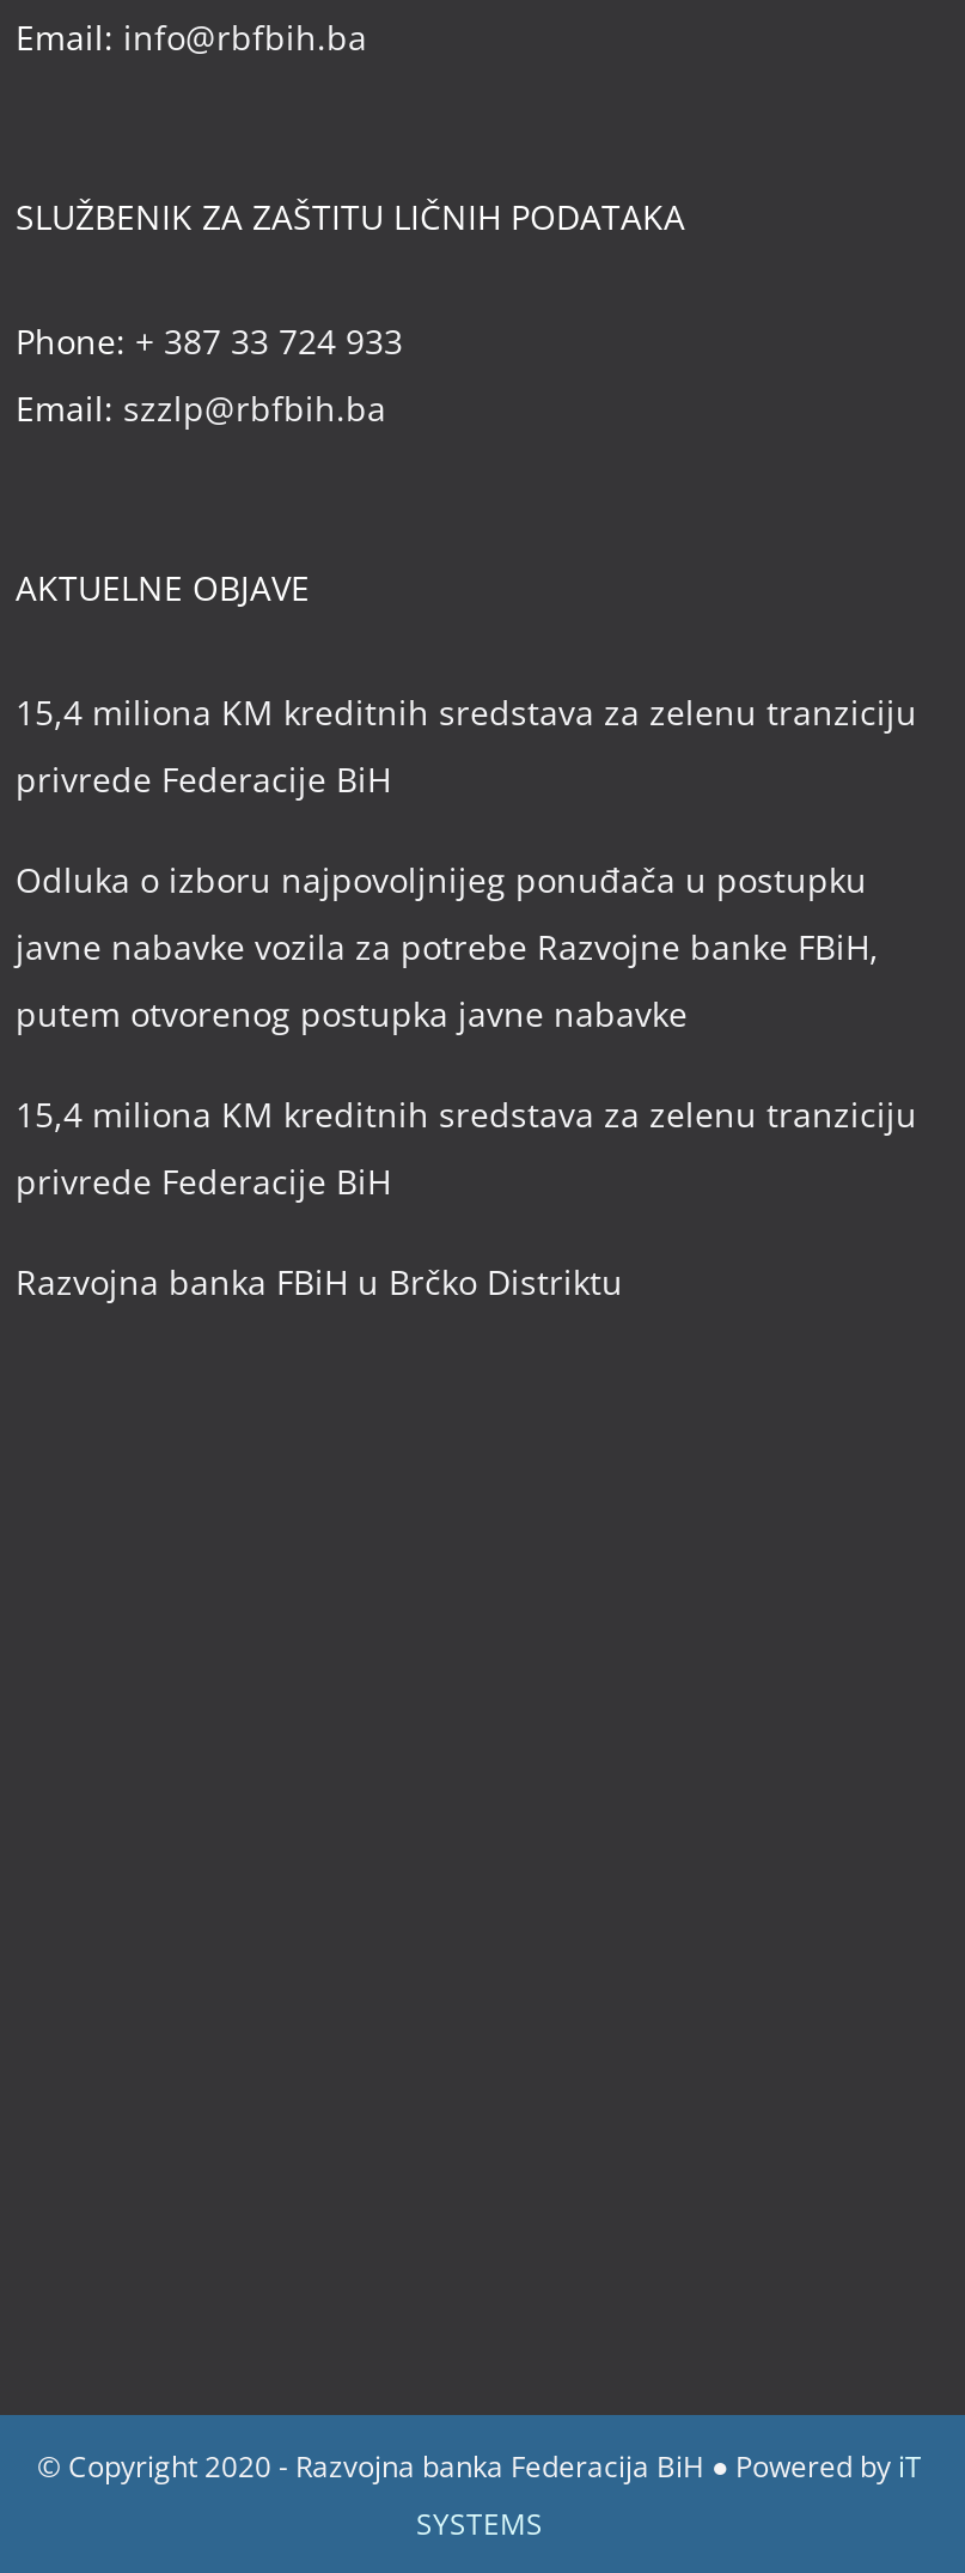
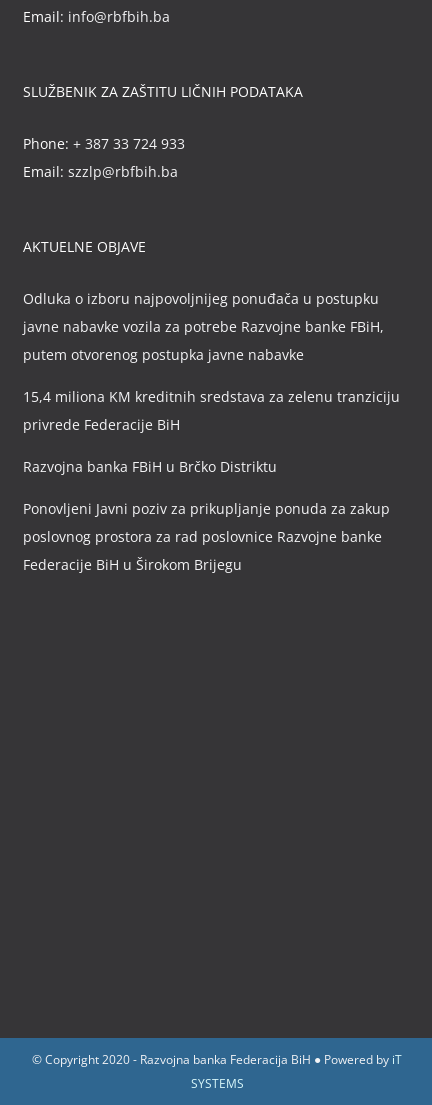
[16,688,917,800] 15,4 miliona KM kreditnih sredstava za zelenu tranziciju | privrede Federacije BiH -> none
moved [16,855,917,1303] -> [23,289,400,476]: Odluka o izboru najpovoljnijeg ponuđača u postupku | javne nabavke vozila za potrebe Razvojne banke FBiH, | putem otvorenog postupka javne nabavke | 15,4 miliona KM kreditnih sredstava za zelenu tranziciju | privrede Federacije BiH | Razvojna banka FBiH u Brčko Distriktu
none -> [23,499,390,574] Ponovljeni Javni poziv za prikupljanje ponuda za zakup | poslovnog prostora za rad poslovnice Razvojne banke | Federacije BiH u Širokom Brijegu

